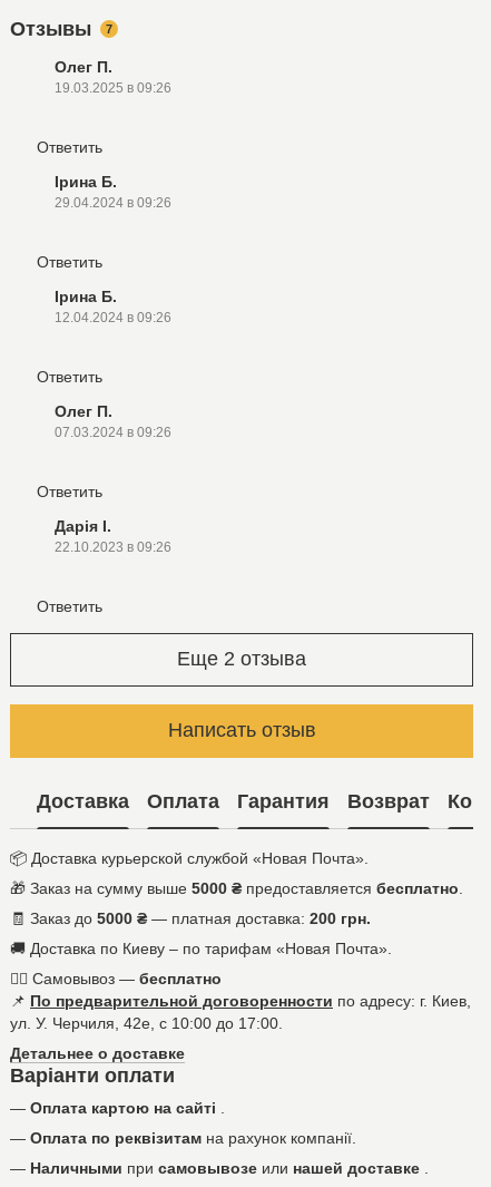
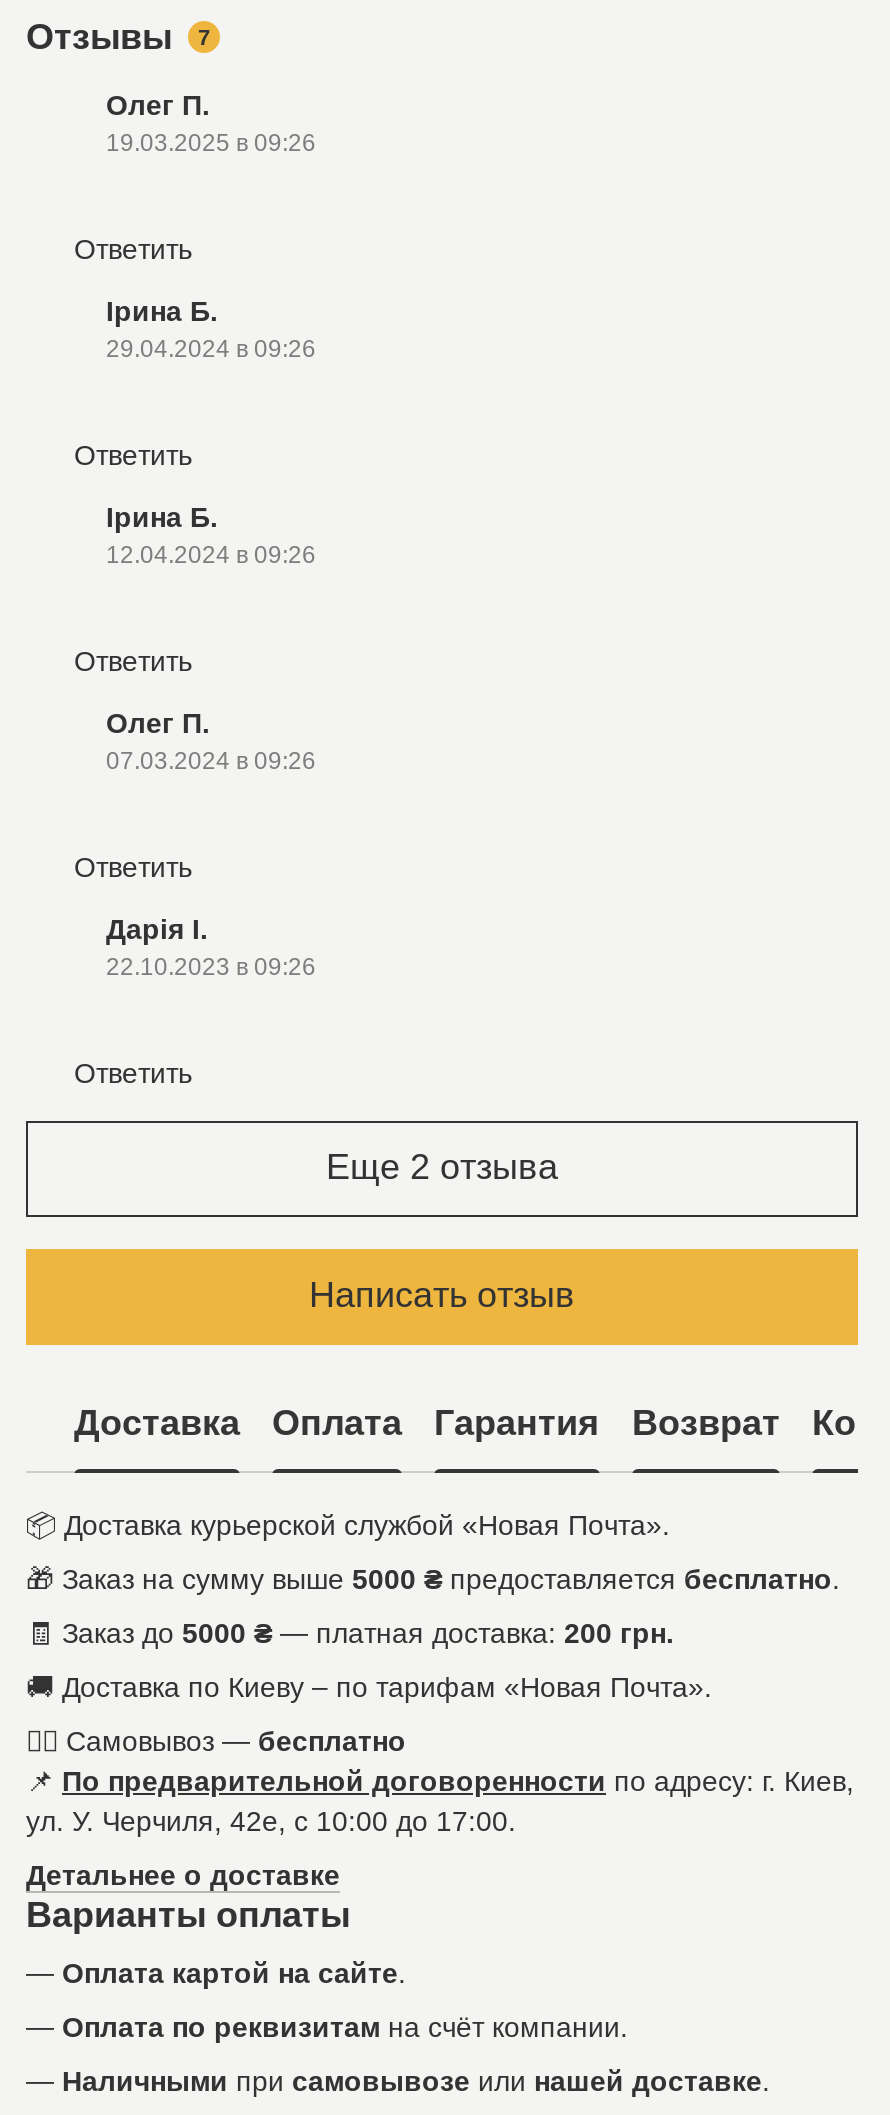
[10,1064,175,1087] Варіанти оплати -> [26,1895,350,1935] Варианты оплаты
[10,1099,225,1117] — Оплата картою на сайті. -> [26,1958,406,1990] — Оплата картой на сайте.
[10,1129,356,1147] — Оплата по реквізитам на рахунок компанії. -> [26,2012,628,2044] — Оплата по реквизитам на счёт компании.

